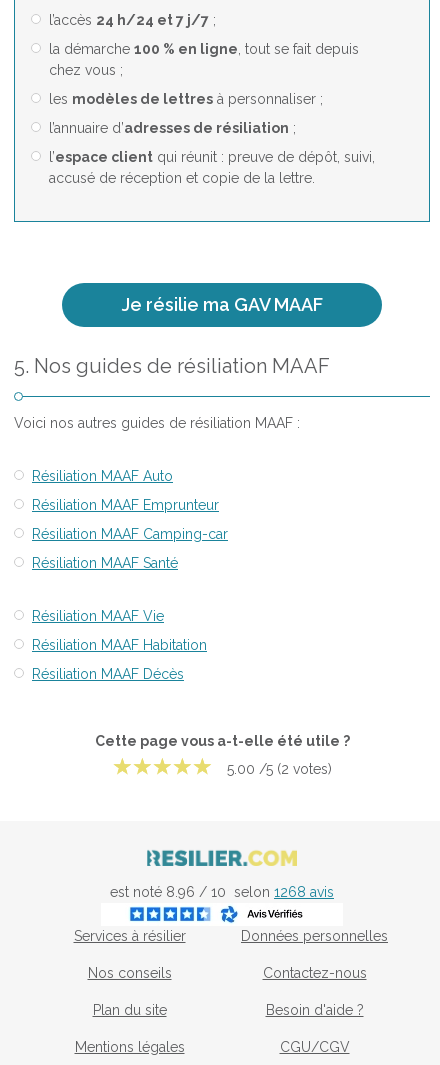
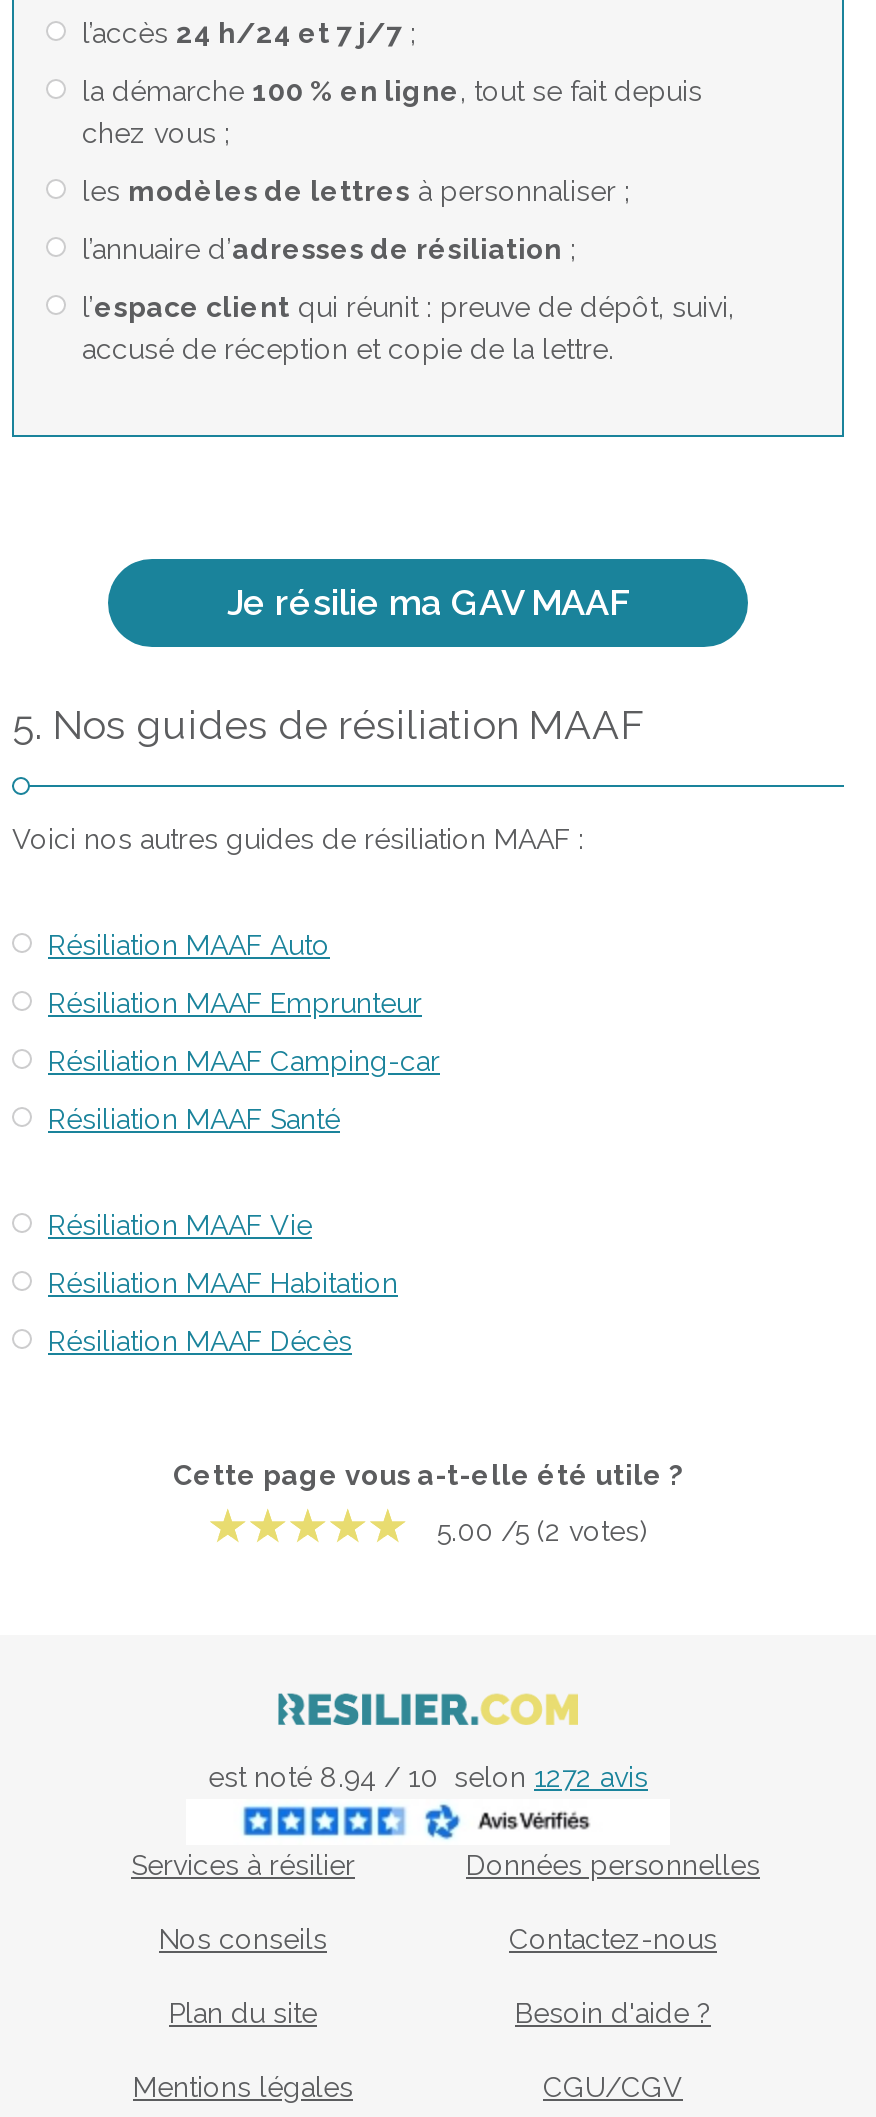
[110,884,334,900] est noté 8.96 / 10 selon 1268 avis -> [208,1762,648,1794] est noté 8.94 / 10 selon 1272 avis

